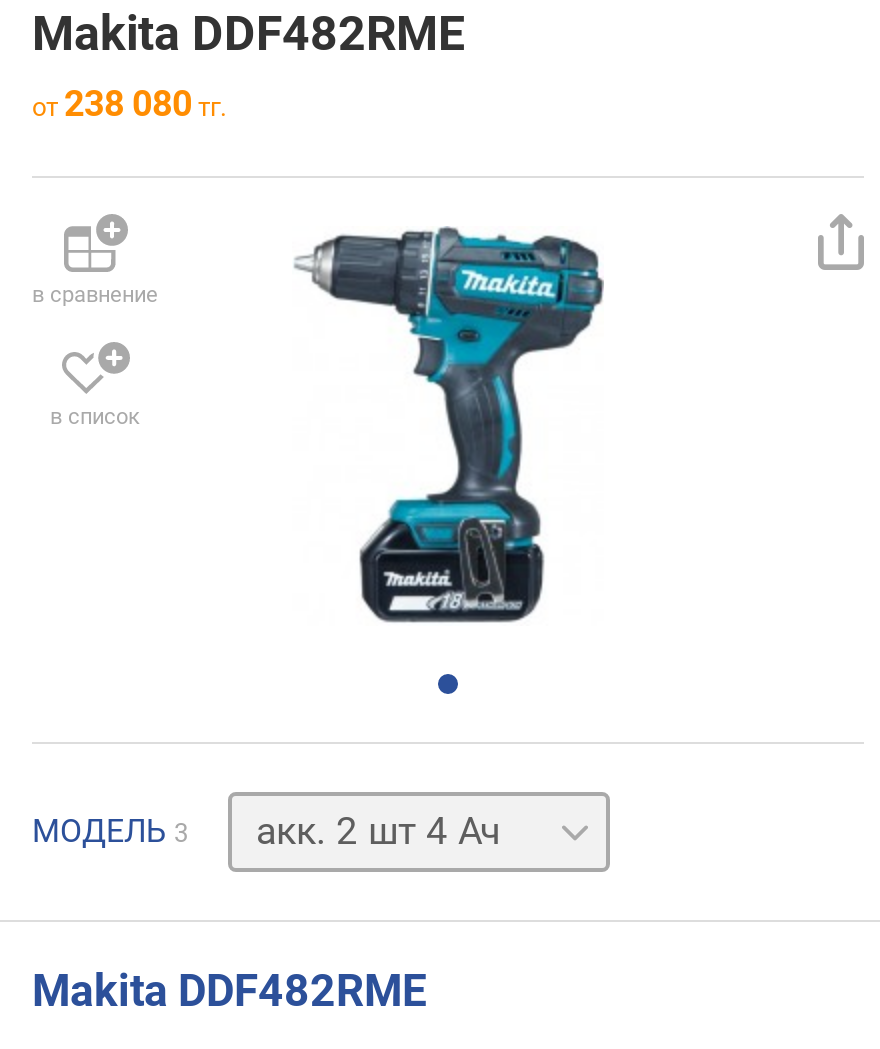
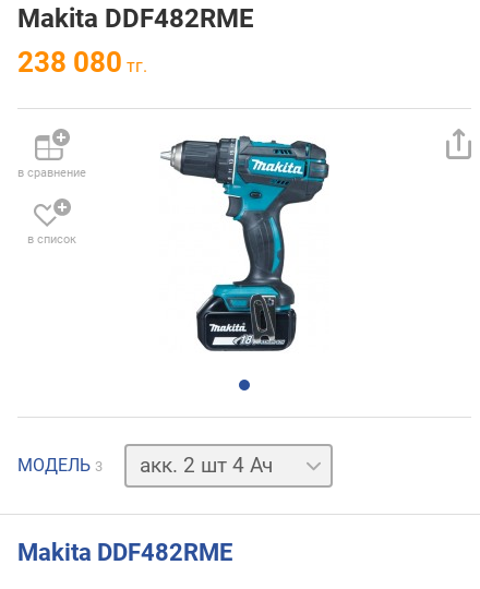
[32,82,226,124] от238 080 тг. -> [17,46,147,79] 238 080 тг.

